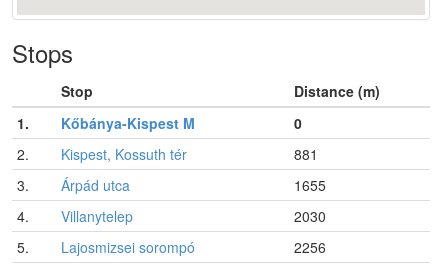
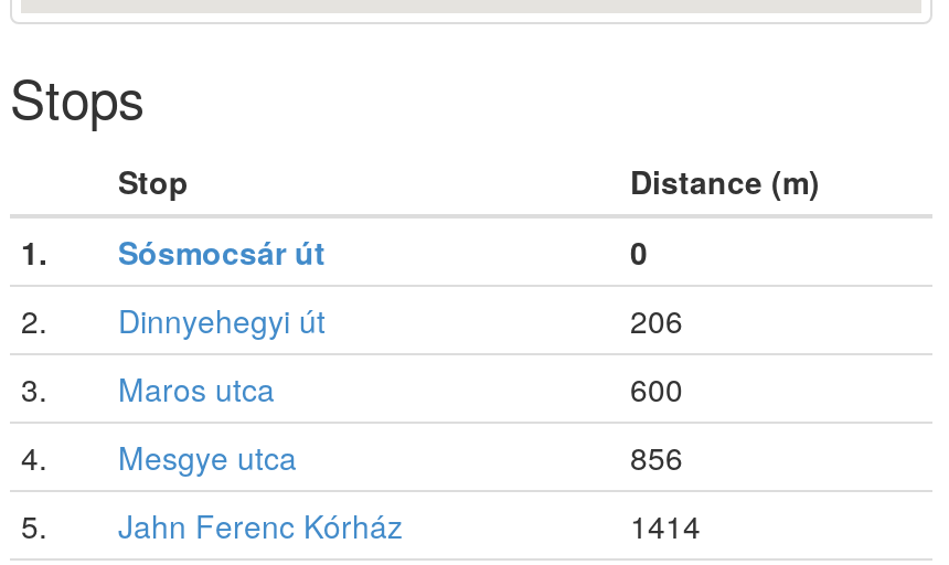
[61,113,195,133] Kőbánya-Kispest M -> [118,229,326,273] Sósmocsár út
[61,144,318,164] Kispest, Kossuth tér | 881 -> [118,297,683,341] Dinnyehegyi út | 206
[61,175,130,195] Árpád utca -> [118,366,275,410] Maros utca
[294,175,326,195] 1655 -> [630,366,683,410] 600
[61,206,326,226] Villanytelep | 2030 -> [118,434,683,478] Mesgye utca | 856
[61,237,326,257] Lajosmizsei sorompó | 2256 -> [118,503,701,547] Jahn Ferenc Kórház | 1414

